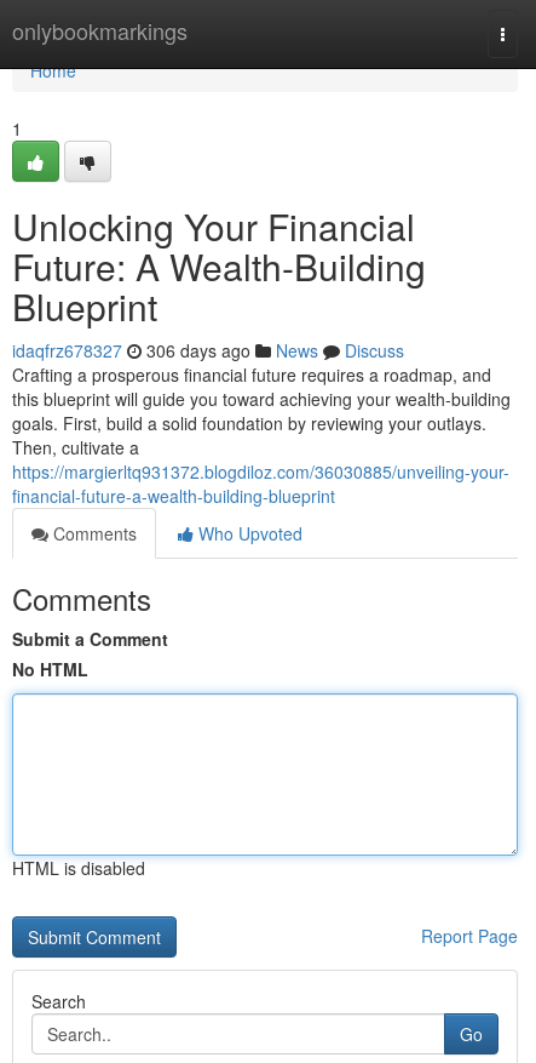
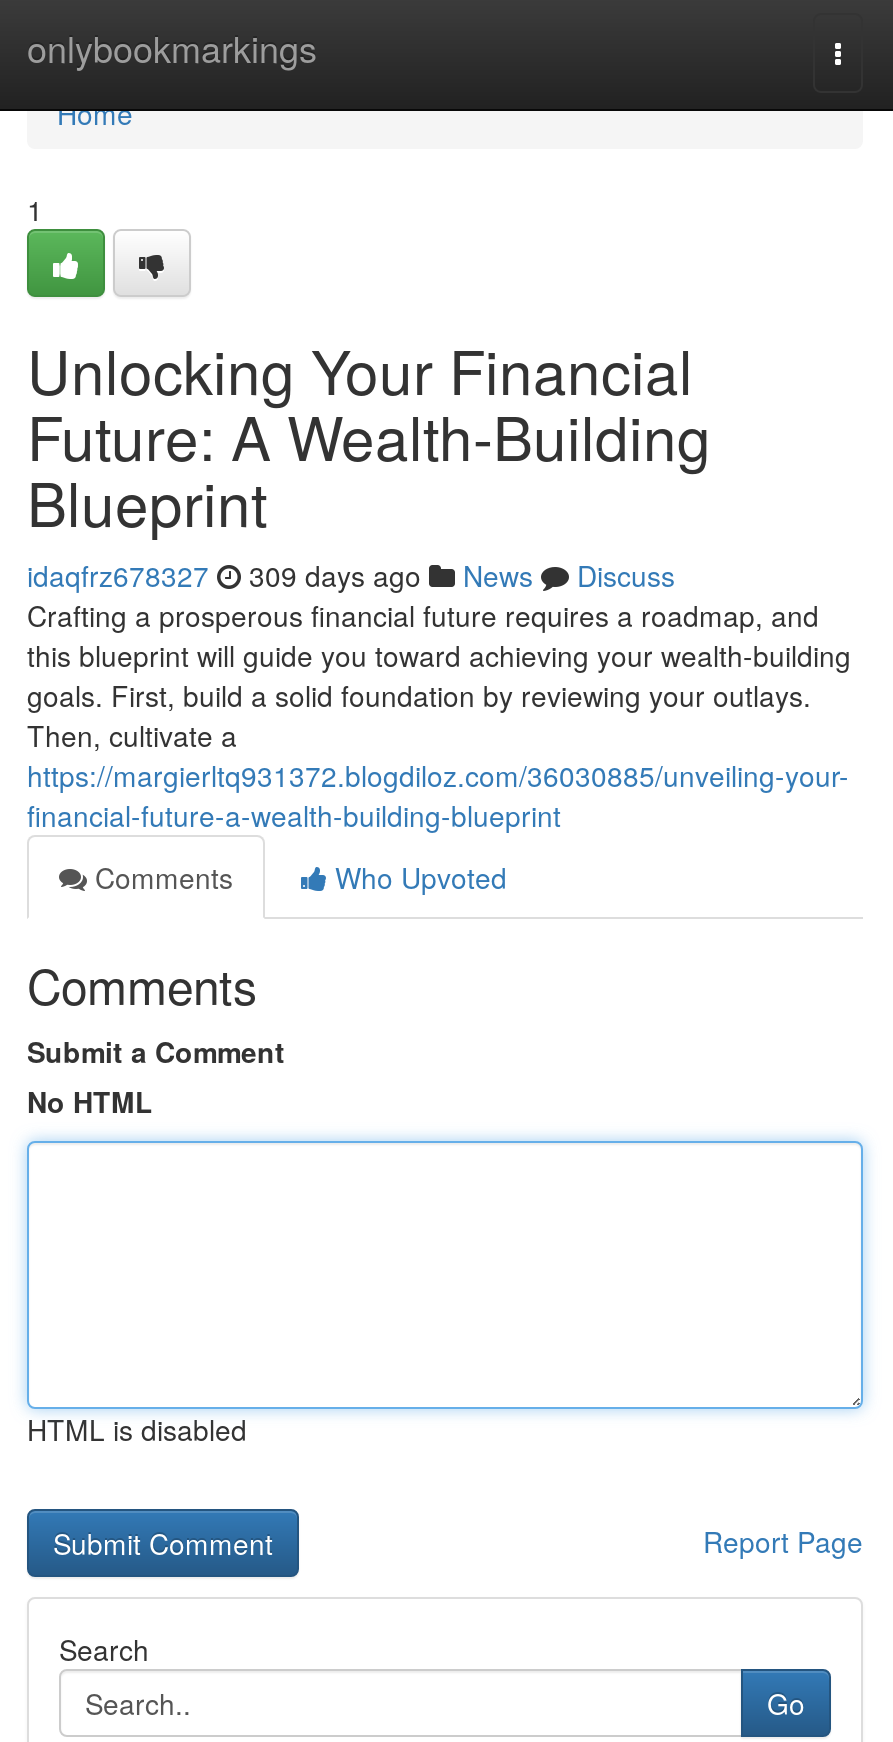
[12,338,404,362] idaqfrz678327 306 days ago News Discuss -> [27,555,675,595] idaqfrz678327 309 days ago News Discuss

